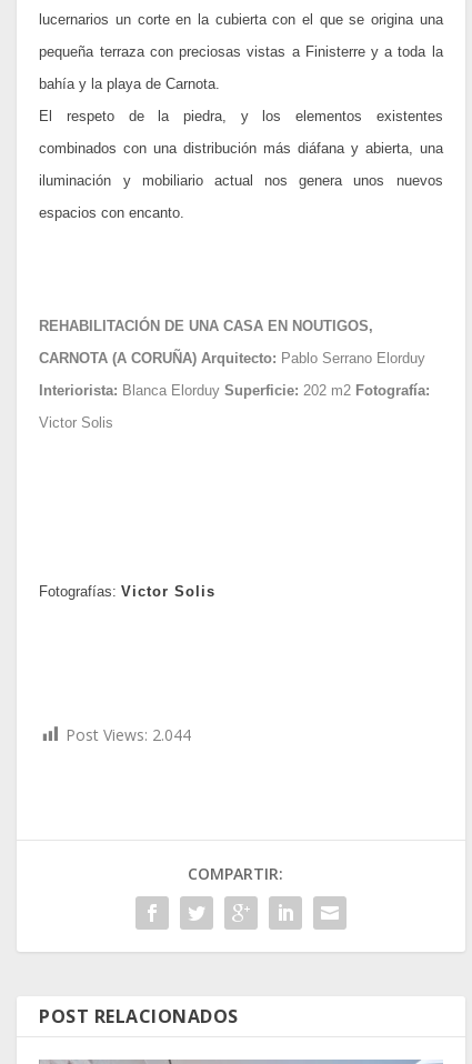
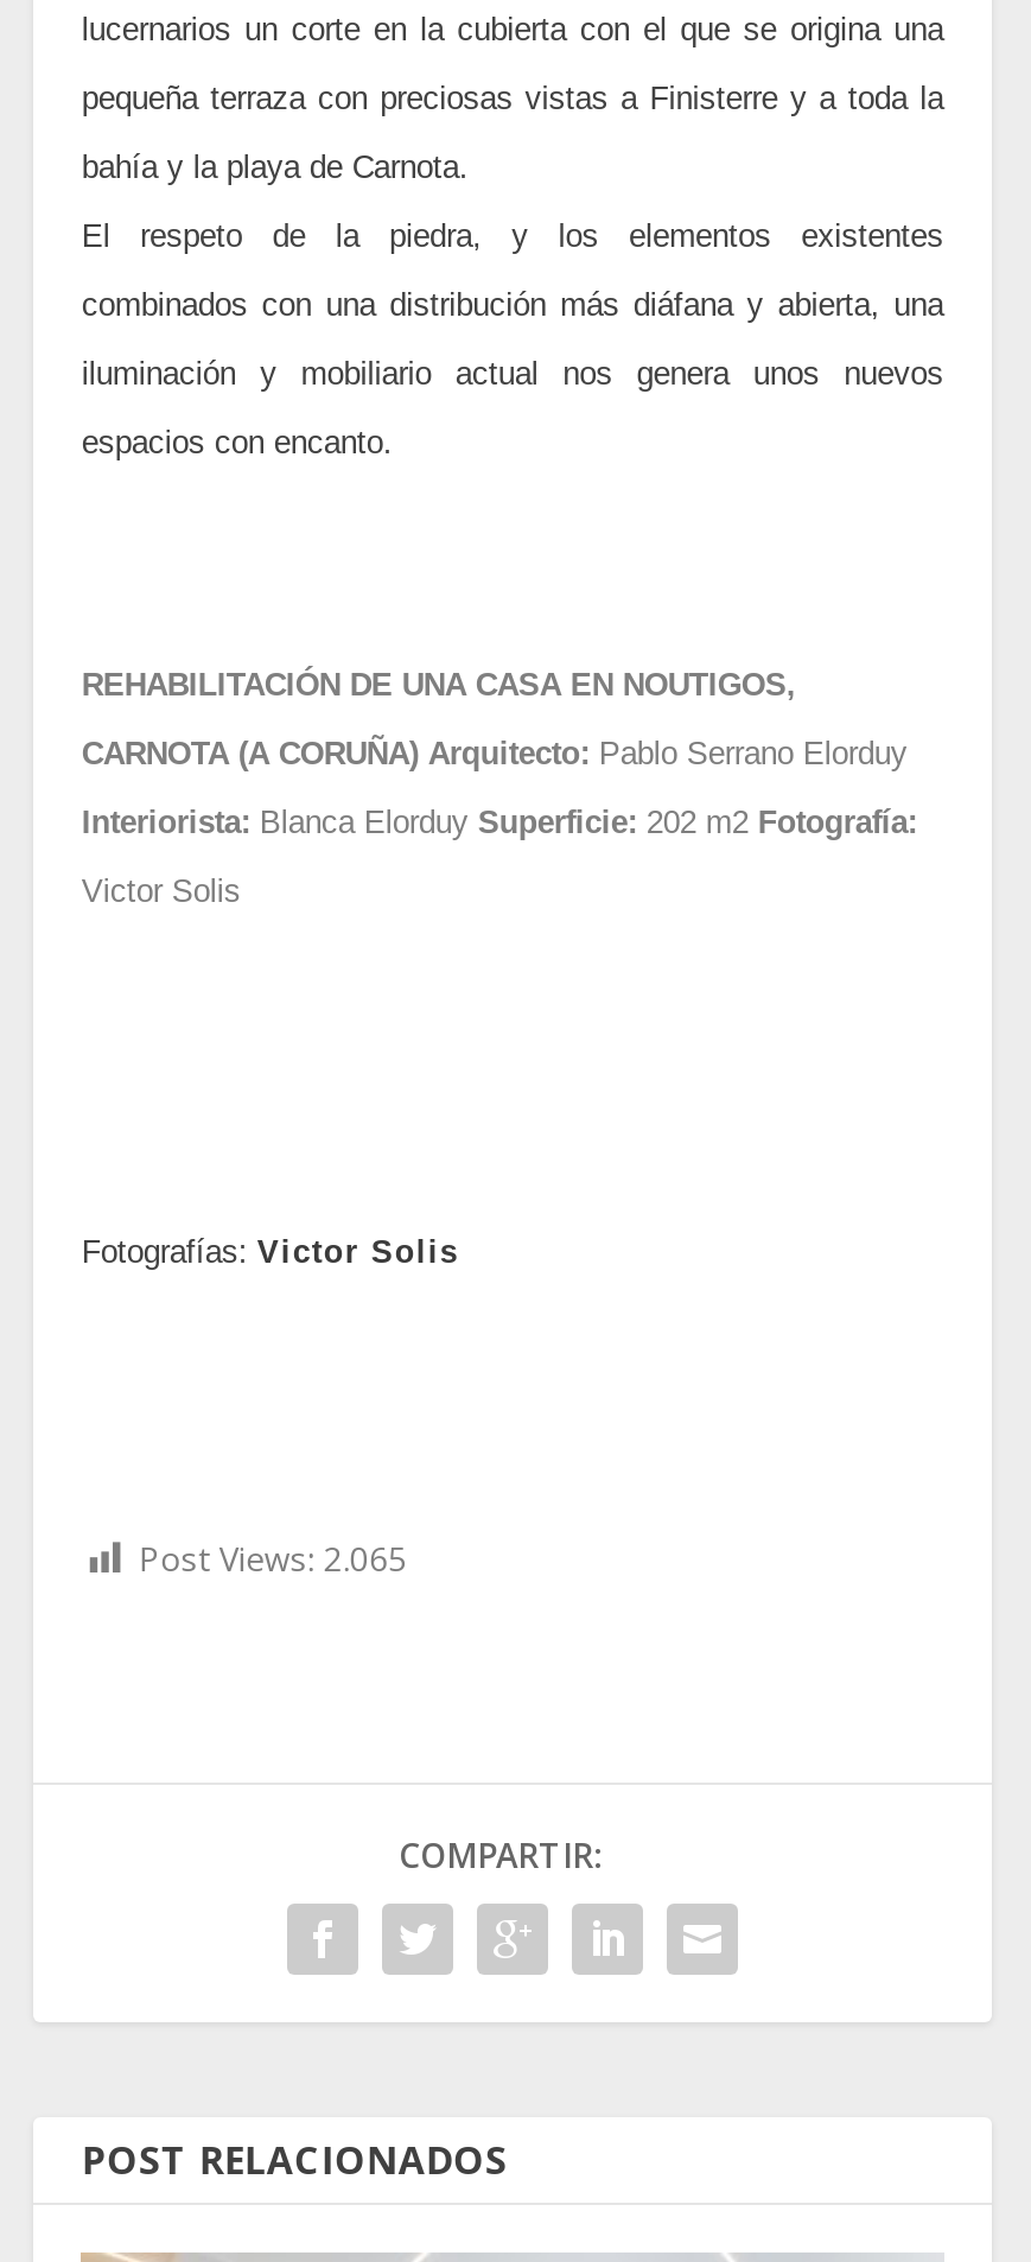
[66,724,191,745] Post Views: 2.044 -> [139,1535,407,1580] Post Views: 2.065

